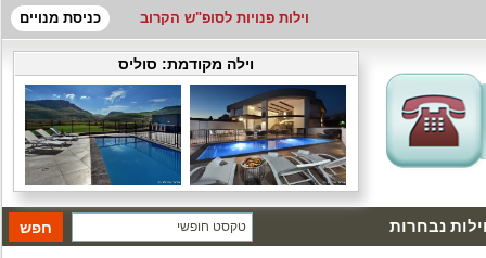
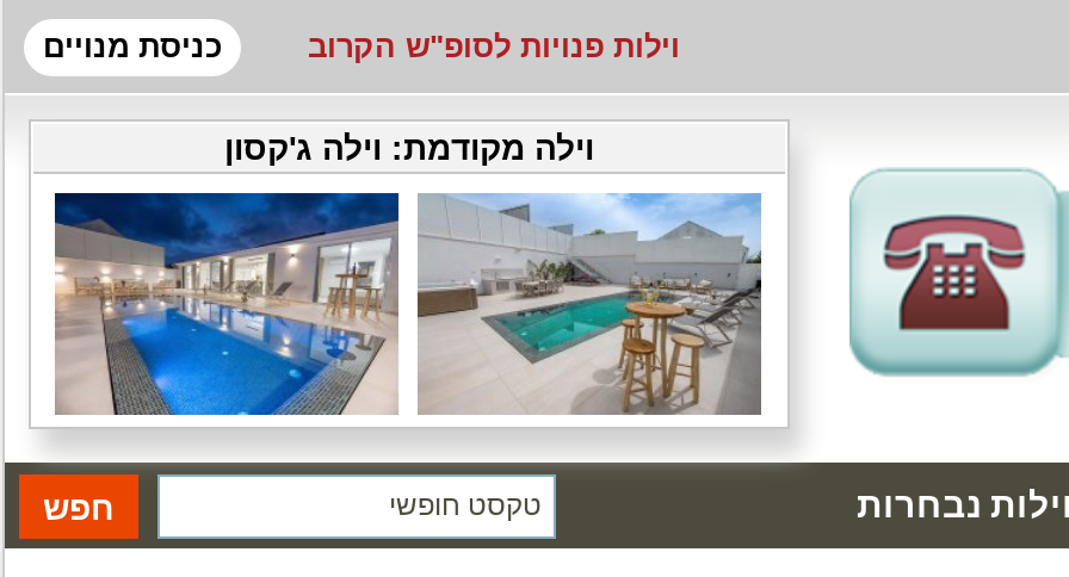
[118,55,254,73] וילה מקודמת: סוליס -> [224,129,594,167] וילה מקודמת: וילה ג'קסון
[24,85,182,186] [image] -> [52,193,398,417] [image]
[190,83,347,186] [image] -> [418,193,761,415] [image]

